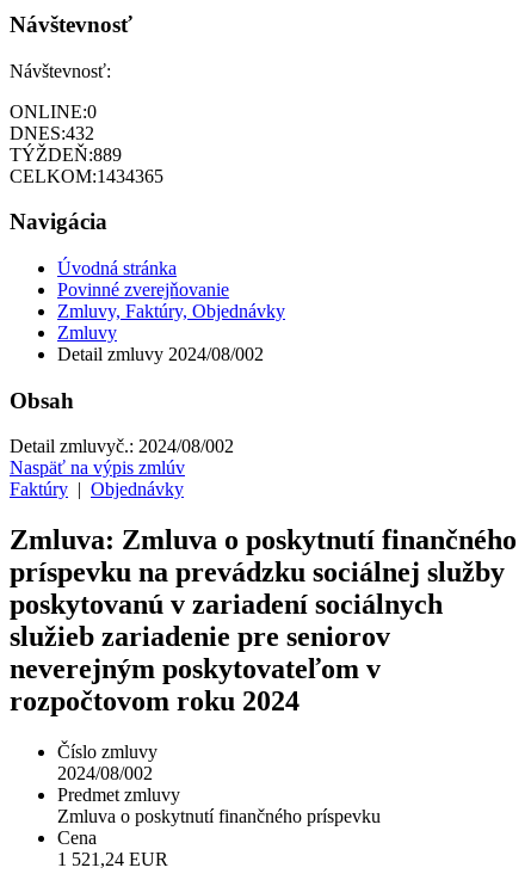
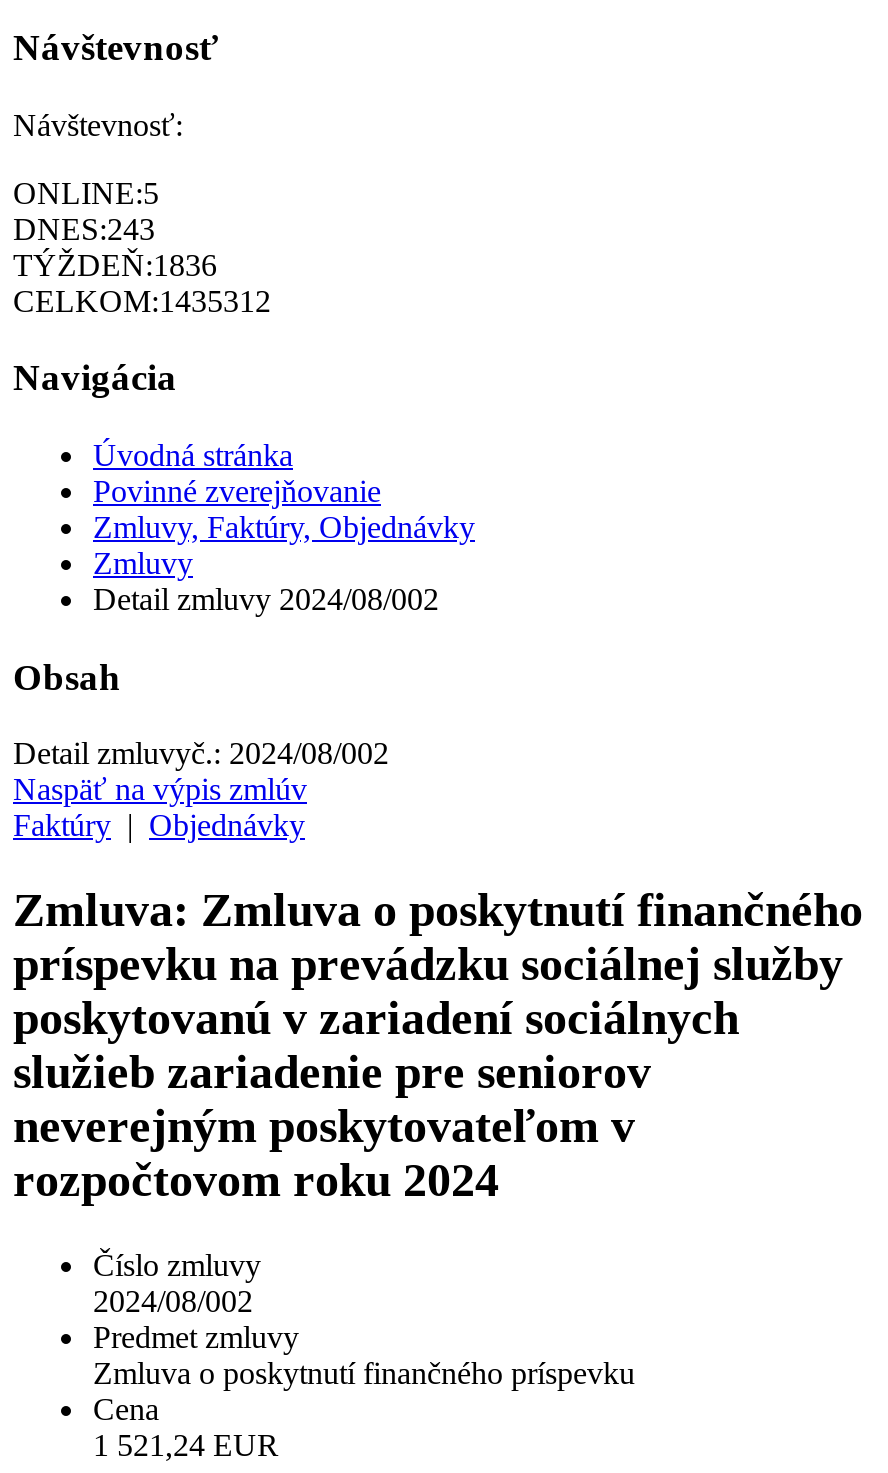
[10,101,97,121] ONLINE:0 -> [13,175,159,209] ONLINE:5
[10,123,94,143] DNES:432 -> [13,211,155,245] DNES:243
[10,144,122,164] TÝŽDEŇ:889 -> [13,247,217,281] TÝŽDEŇ:1836
[10,165,163,186] CELKOM:1434365 -> [13,283,271,317] CELKOM:1435312

